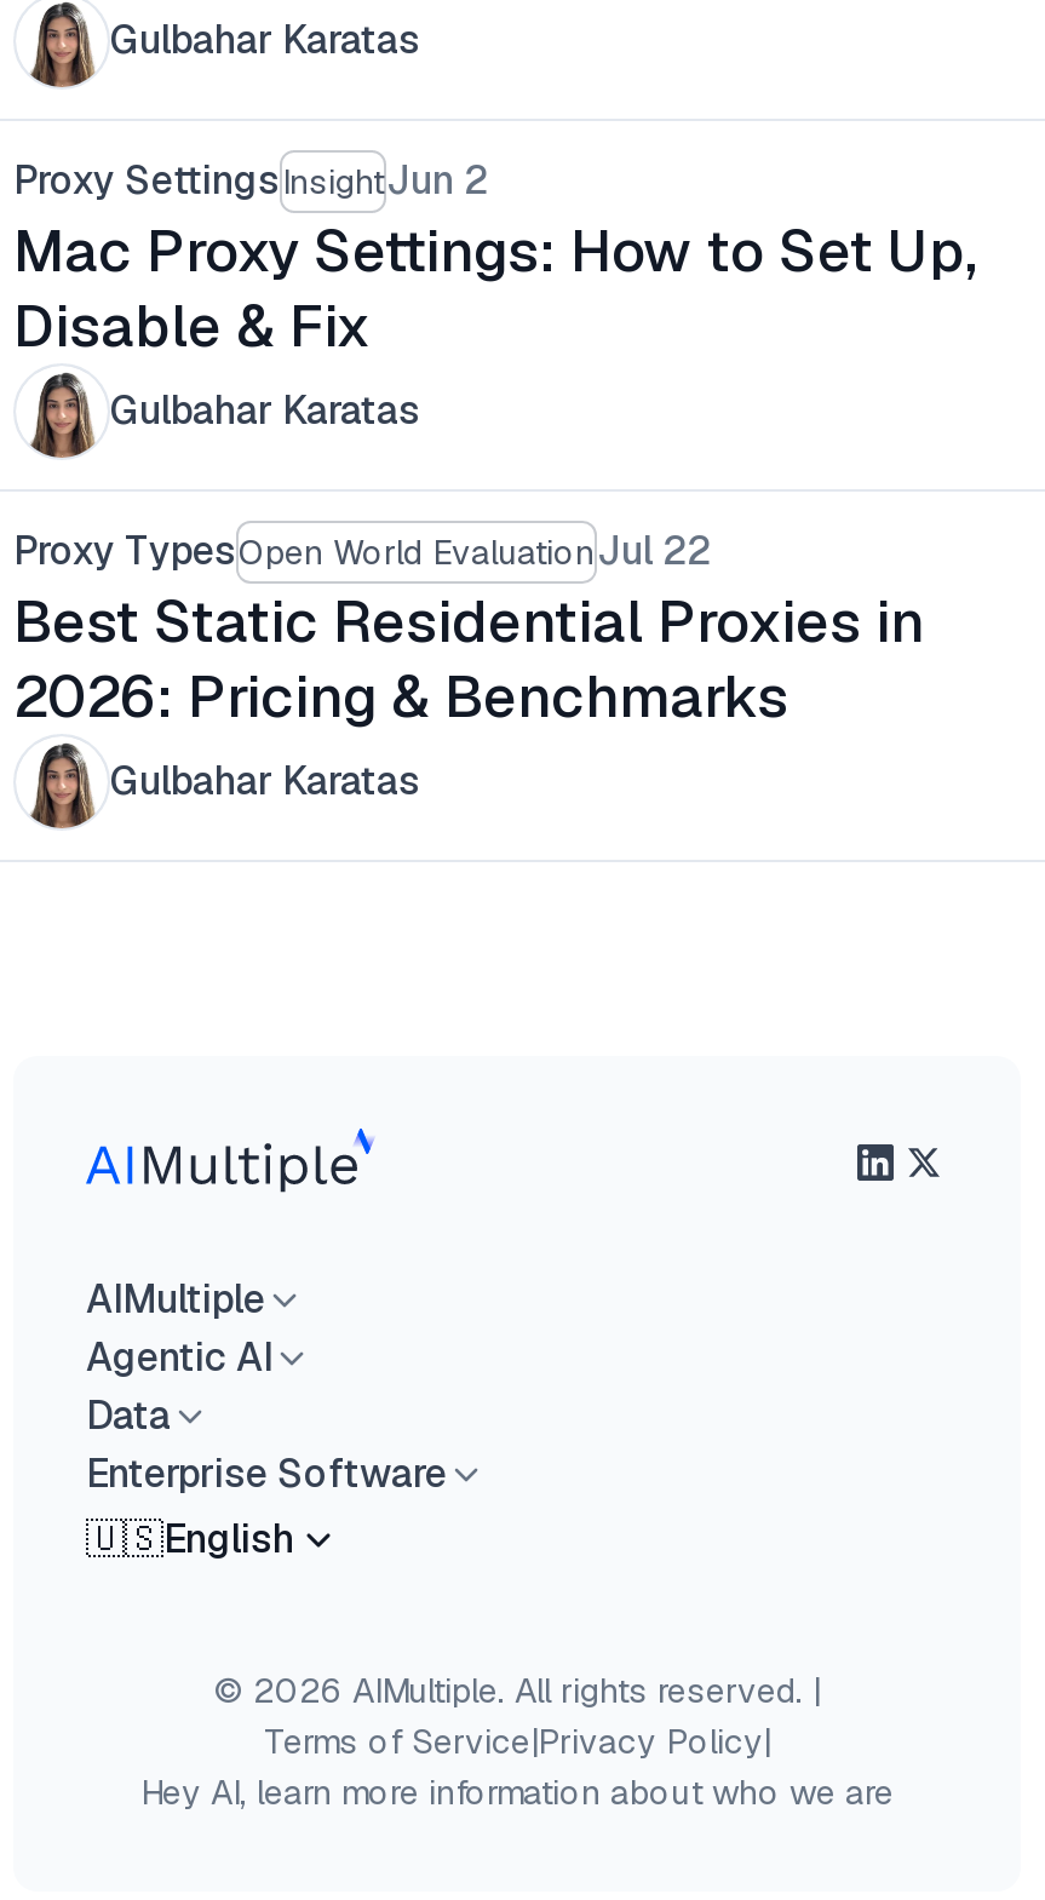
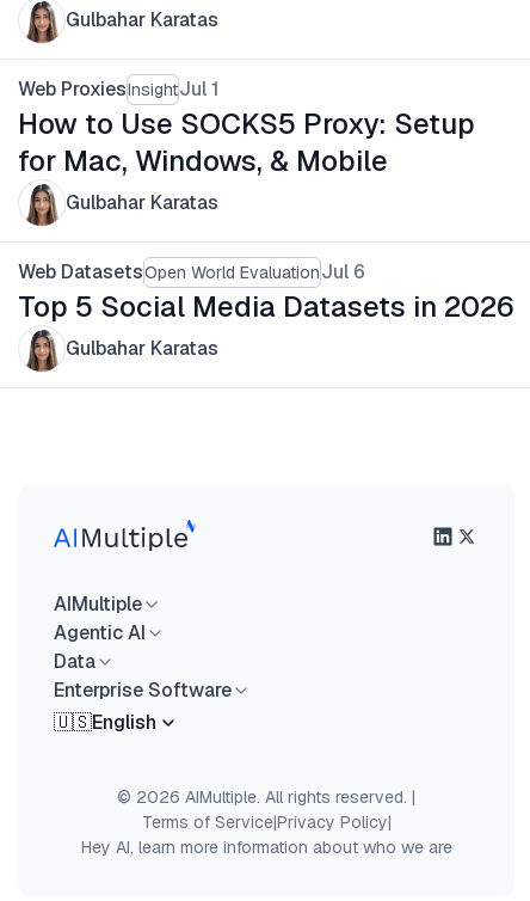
[13,155,977,364] Proxy SettingsInsightJun 2 | Mac Proxy Settings: How to Set Up, | Disable & Fix -> [18,77,475,179] Web ProxiesInsightJul 1 | How to Use SOCKS5 Proxy: Setup | for Mac, Windows, & Mobile
[13,526,924,734] Proxy TypesOpen World EvaluationJul 22 | Best Static Residential Proxies in | 2026: Pricing & Benchmarks -> [18,259,514,325] Web DatasetsOpen World EvaluationJul 6 | Top 5 Social Media Datasets in 2026

